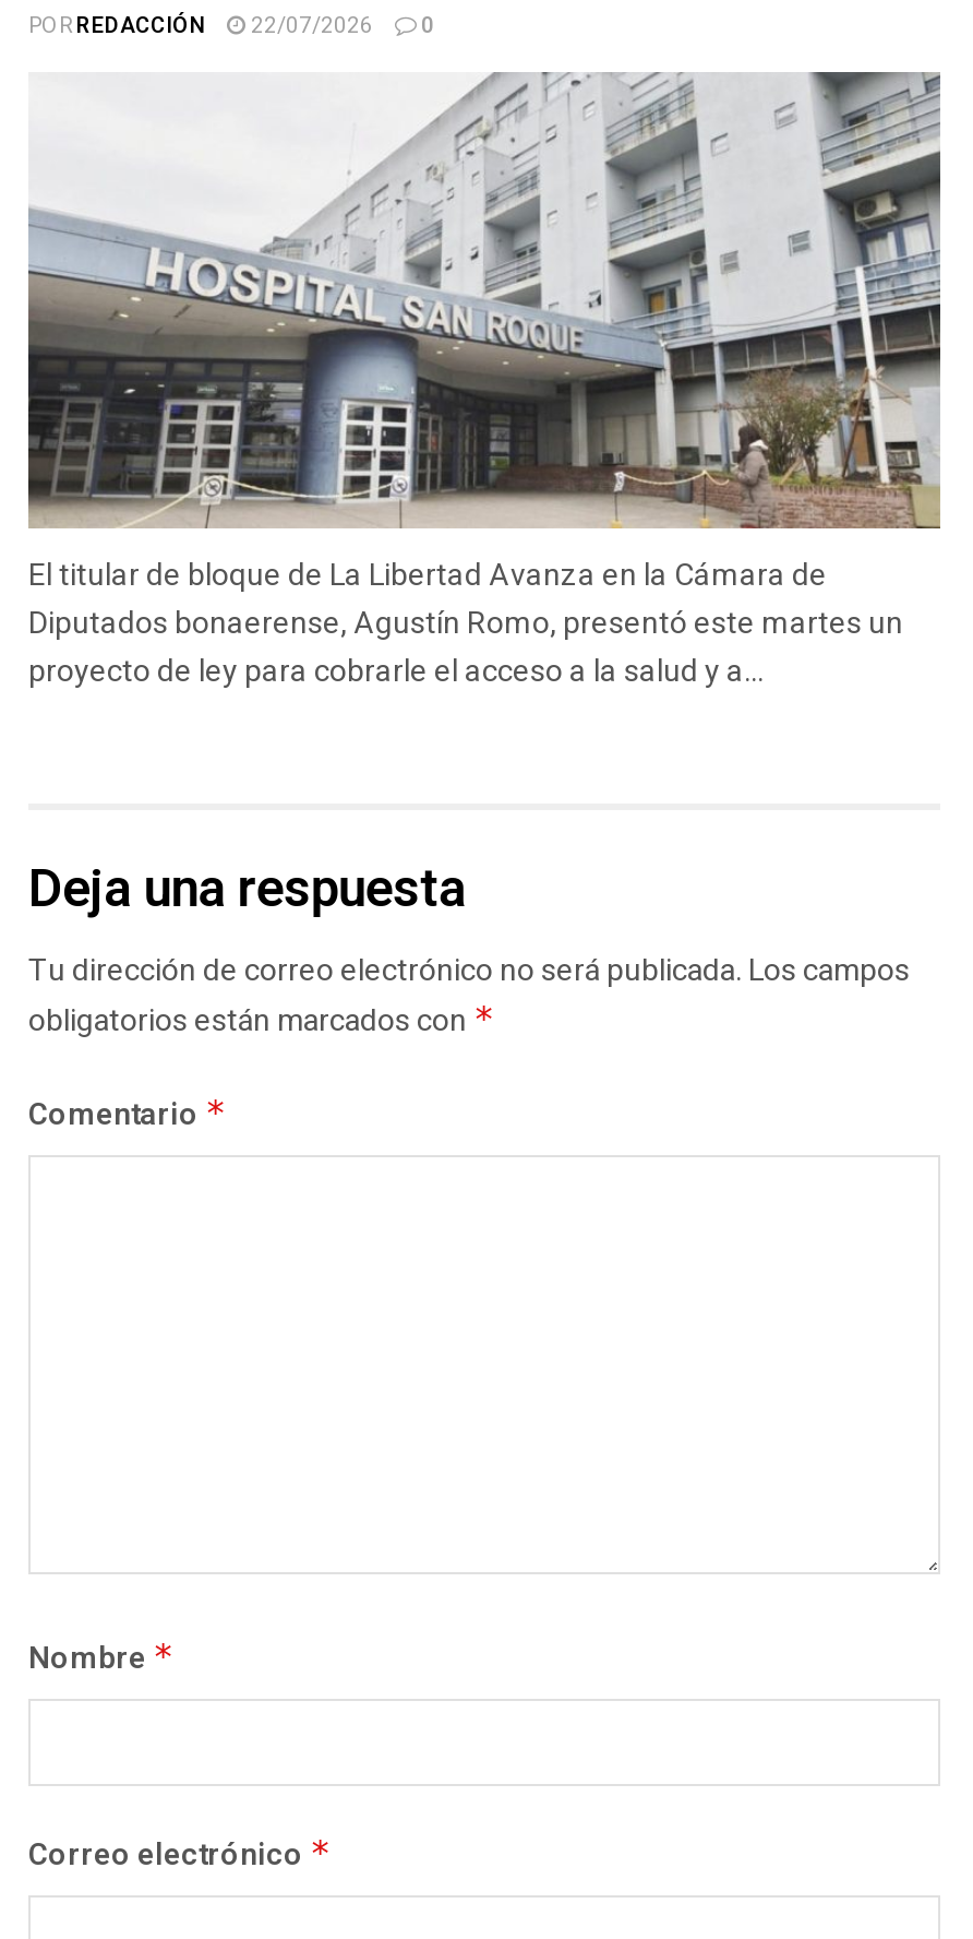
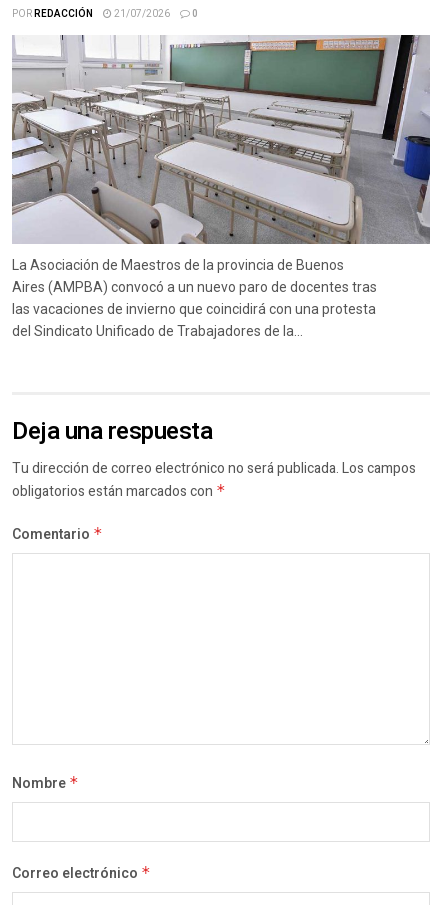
[247,10,373,40] 22/07/2026 -> [112,6,170,20] 21/07/2026
[26,70,940,687] [image] | El titular de bloque de La Libertad Avanza en la Cámara de | Diputados bonaerense, Agustín Romo, presentó este martes un | proyecto de ley para cobrarle el acceso a la salud y a... -> [12,35,430,338] [image] | La Asociación de Maestros de la provincia de Buenos | Aires (AMPBA) convocó a un nuevo paro de docentes tras | las vacaciones de invierno que coincidirá con una protesta | del Sindicato Unificado de Trabajadores de la...

